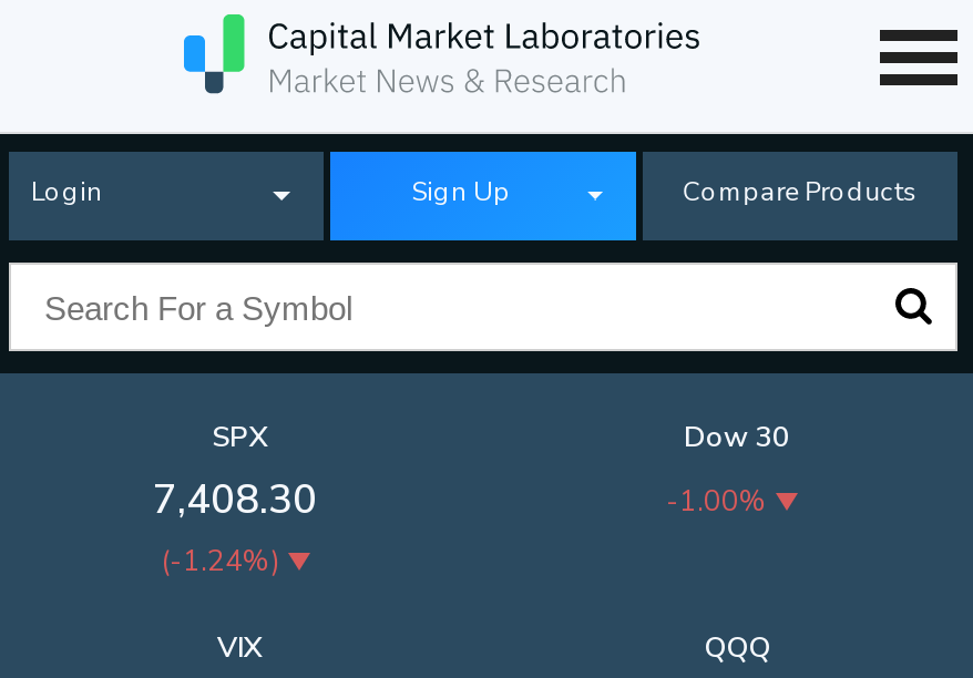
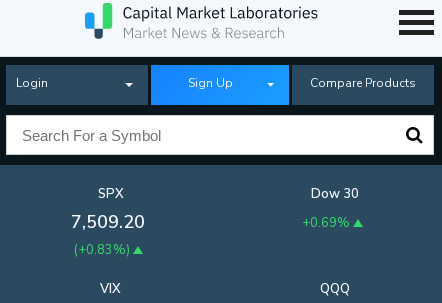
[142,473,328,526] 7,408.30 -> [66,210,150,234] 7,509.20
[666,482,768,522] -1.00% -> [301,214,349,232] +0.69%
[161,542,287,582] (-1.24%) -> [73,241,132,259] (+0.83%)

